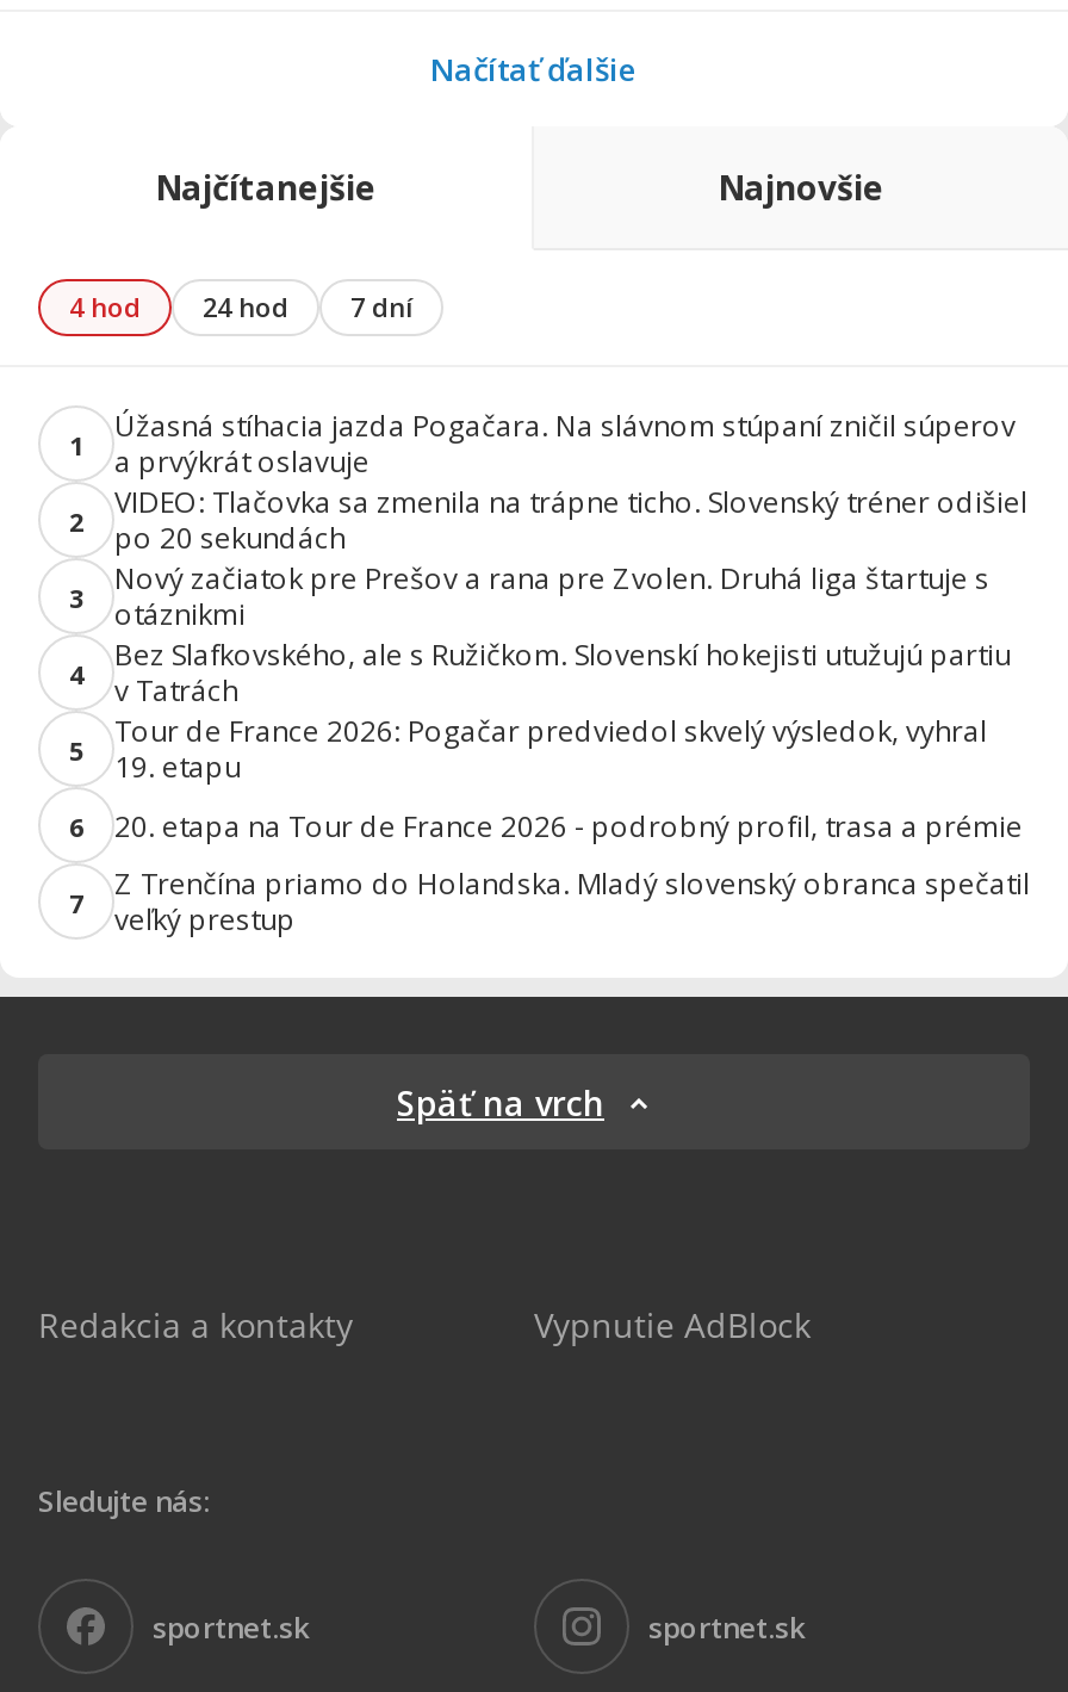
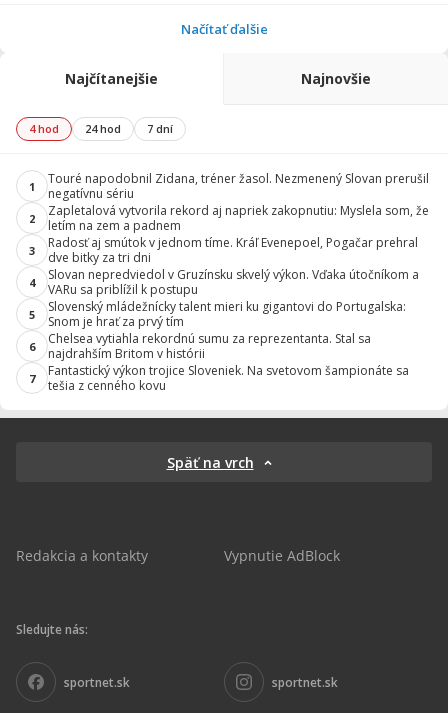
[114,405,1016,482] Úžasná stíhacia jazda Pogačara. Na slávnom stúpaní zničil súperov | a prvýkrát oslavuje -> [48,170,429,202] Touré napodobnil Zidana, tréner žasol. Nezmenený Slovan prerušil | negatívnu sériu
[114,482,1027,558] VIDEO: Tlačovka sa zmenila na trápne ticho. Slovenský tréner odišiel | po 20 sekundách -> [48,202,429,234] Zapletalová vytvorila rekord aj napriek zakopnutiu: Myslela som, že | letím na zem a padnem
[114,558,989,634] Nový začiatok pre Prešov a rana pre Zvolen. Druhá liga štartuje s | otáznikmi -> [48,234,418,266] Radosť aj smútok v jednom tíme. Kráľ Evenepoel, Pogačar prehral | dve bitky za tri dni
[114,634,1011,711] Bez Slafkovského, ale s Ružičkom. Slovenskí hokejisti utužujú partiu | v Tatrách -> [48,266,419,298] Slovan nepredviedol v Gruzínsku skvelý výkon. Vďaka útočníkom a | VARu sa priblížil k postupu
[114,711,987,787] Tour de France 2026: Pogačar predviedol skvelý výsledok, vyhral | 19. etapu -> [48,298,406,330] Slovenský mládežnícky talent mieri ku gigantovi do Portugalska: | Snom je hrať za prvý tím
[114,805,1023,845] 20. etapa na Tour de France 2026 - podrobný profil, trasa a prémie -> [48,330,371,362] Chelsea vytiahla rekordnú sumu za reprezentanta. Stal sa | najdrahším Britom v histórii
[114,863,1030,940] Z Trenčína priamo do Holandska. Mladý slovenský obranca spečatil | veľký prestup -> [48,362,409,394] Fantastický výkon trojice Sloveniek. Na svetovom šampionáte sa | tešia z cenného kovu

